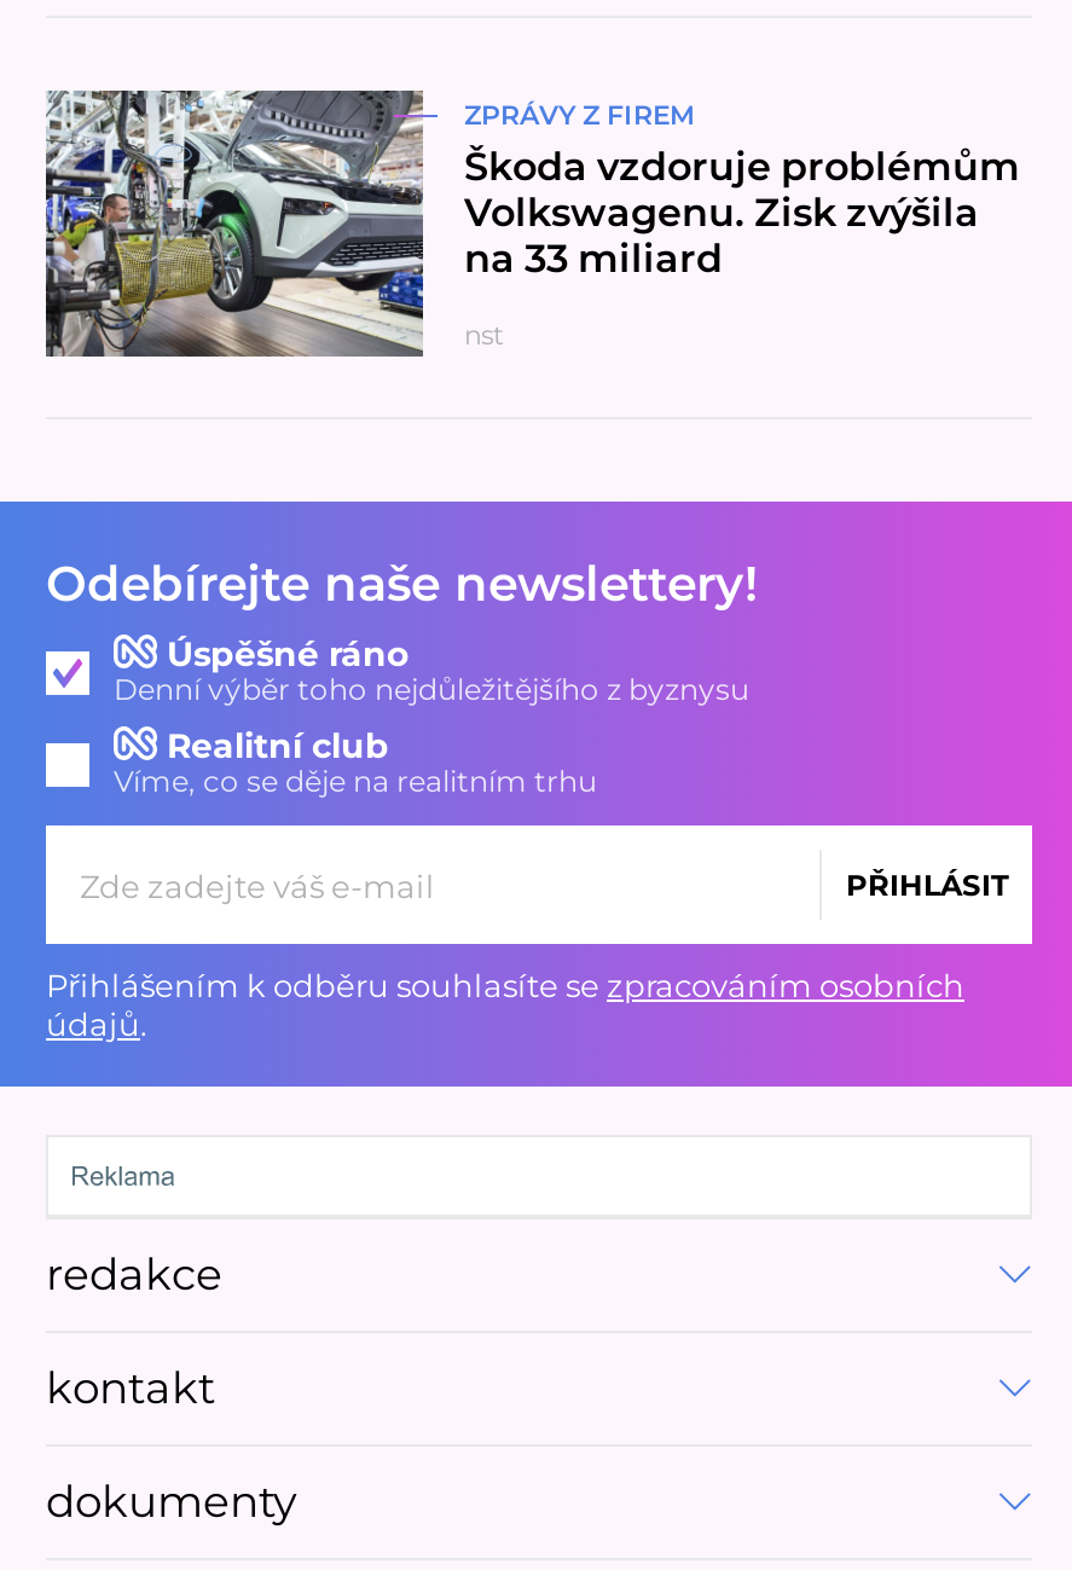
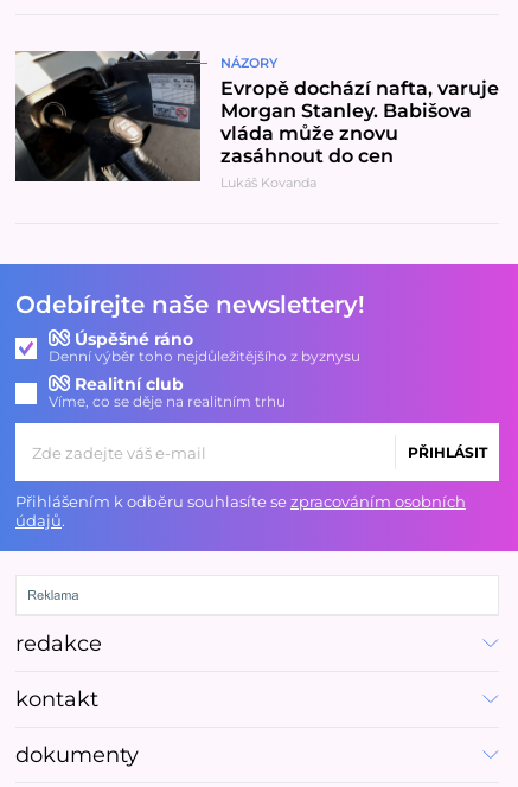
[44,87,1020,360] [image] | Škoda vzdoruje problémům | Volkswagenu. Zisk zvýšila | na 33 miliard -> [15,51,499,183] [image] | Evropě dochází nafta, varuje | Morgan Stanley. Babišova | vláda může znovu | zasáhnout do cen
[464,99,696,133] ZPRÁVY Z FIREM -> [220,55,277,71] NÁZORY
[464,319,503,352] nst -> [220,174,316,191] Lukáš Kovanda

